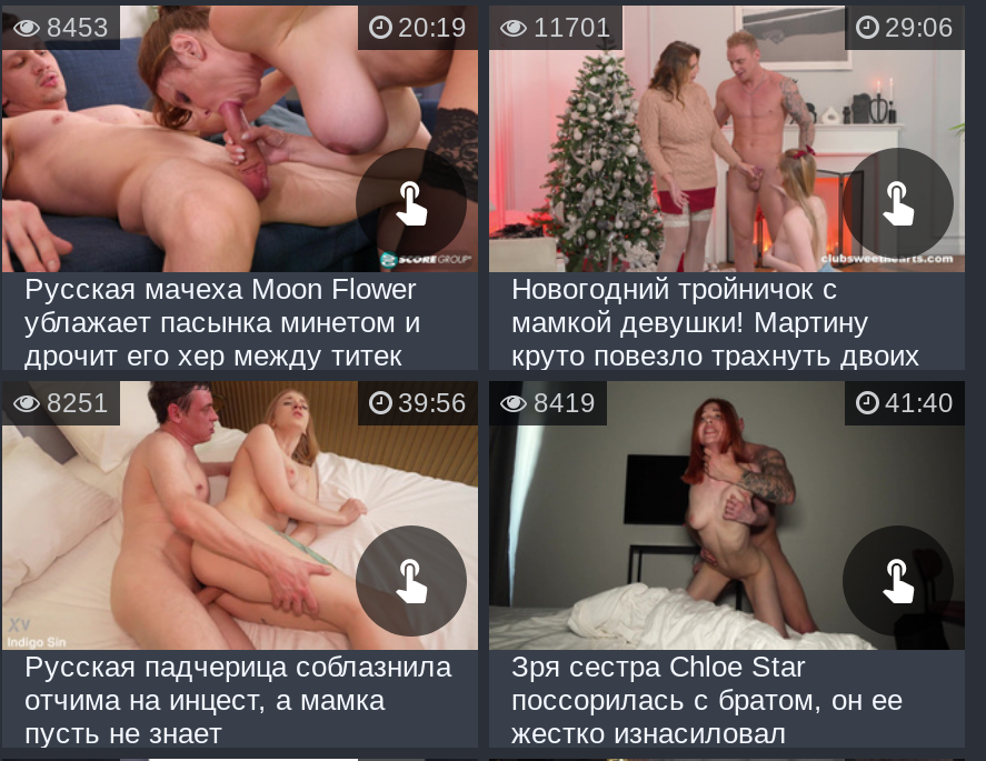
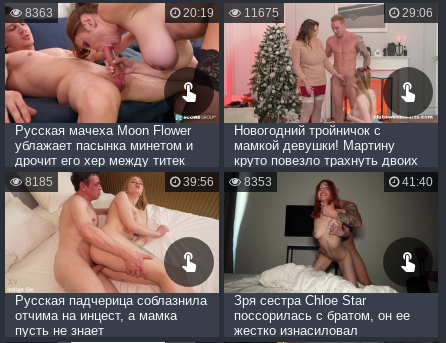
[40,12,109,43] 8453 -> [22,6,53,20] 8363
[391,12,611,43] 20:19 11701 -> [180,6,279,20] 20:19 11675
[40,388,109,419] 8251 -> [22,175,53,189] 8185
[391,388,596,419] 39:56 8419 -> [180,175,272,189] 39:56 8353

